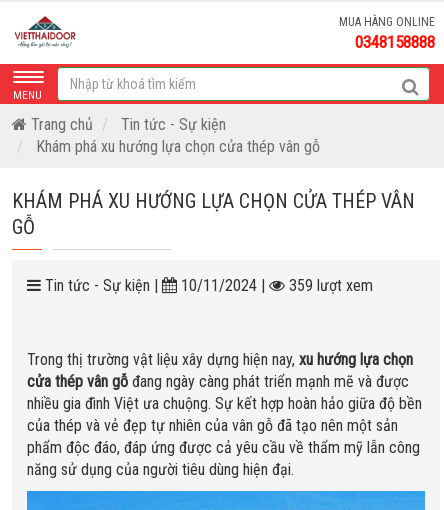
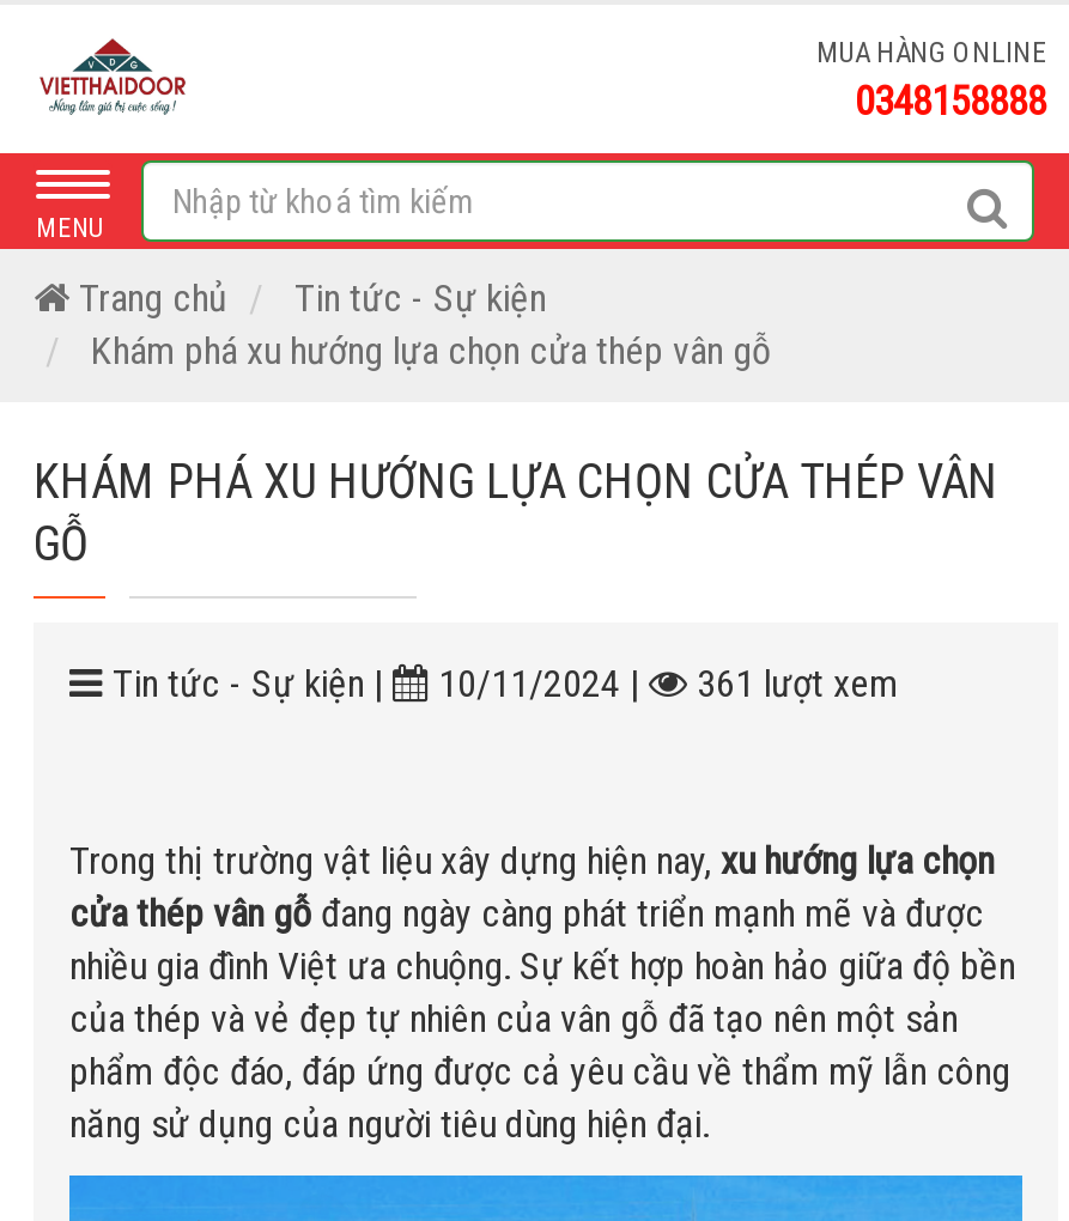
[285,276,373,295] 359 lượt xem -> [687,661,898,706] 361 lượt xem

